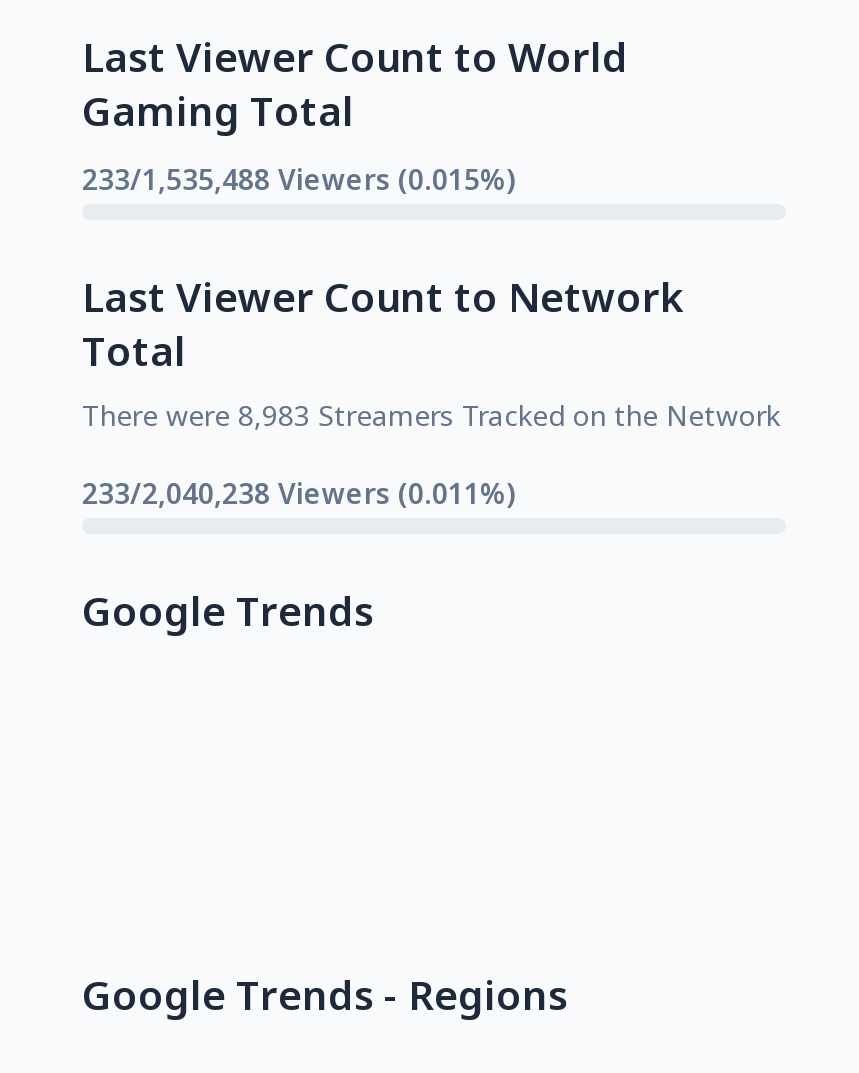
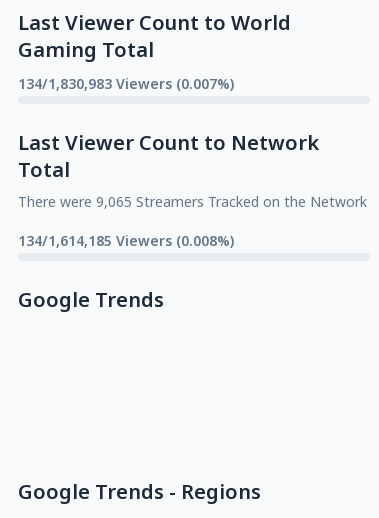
[82,160,514,198] 233/1,535,488 Viewers (0.015%) -> [18,74,234,93] 134/1,830,983 Viewers (0.007%)
[82,396,780,434] There were 8,983 Streamers Tracked on the Network -> [18,192,367,211] There were 9,065 Streamers Tracked on the Network
[82,474,514,512] 233/2,040,238 Viewers (0.011%) -> [18,231,234,250] 134/1,614,185 Viewers (0.008%)

